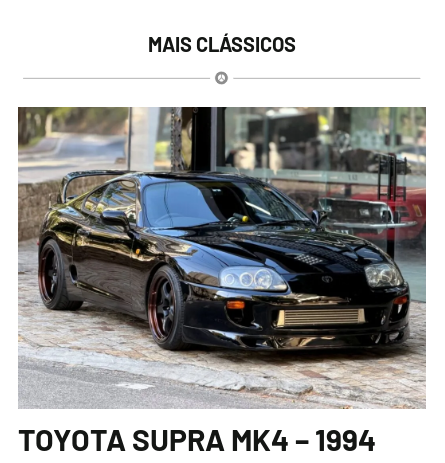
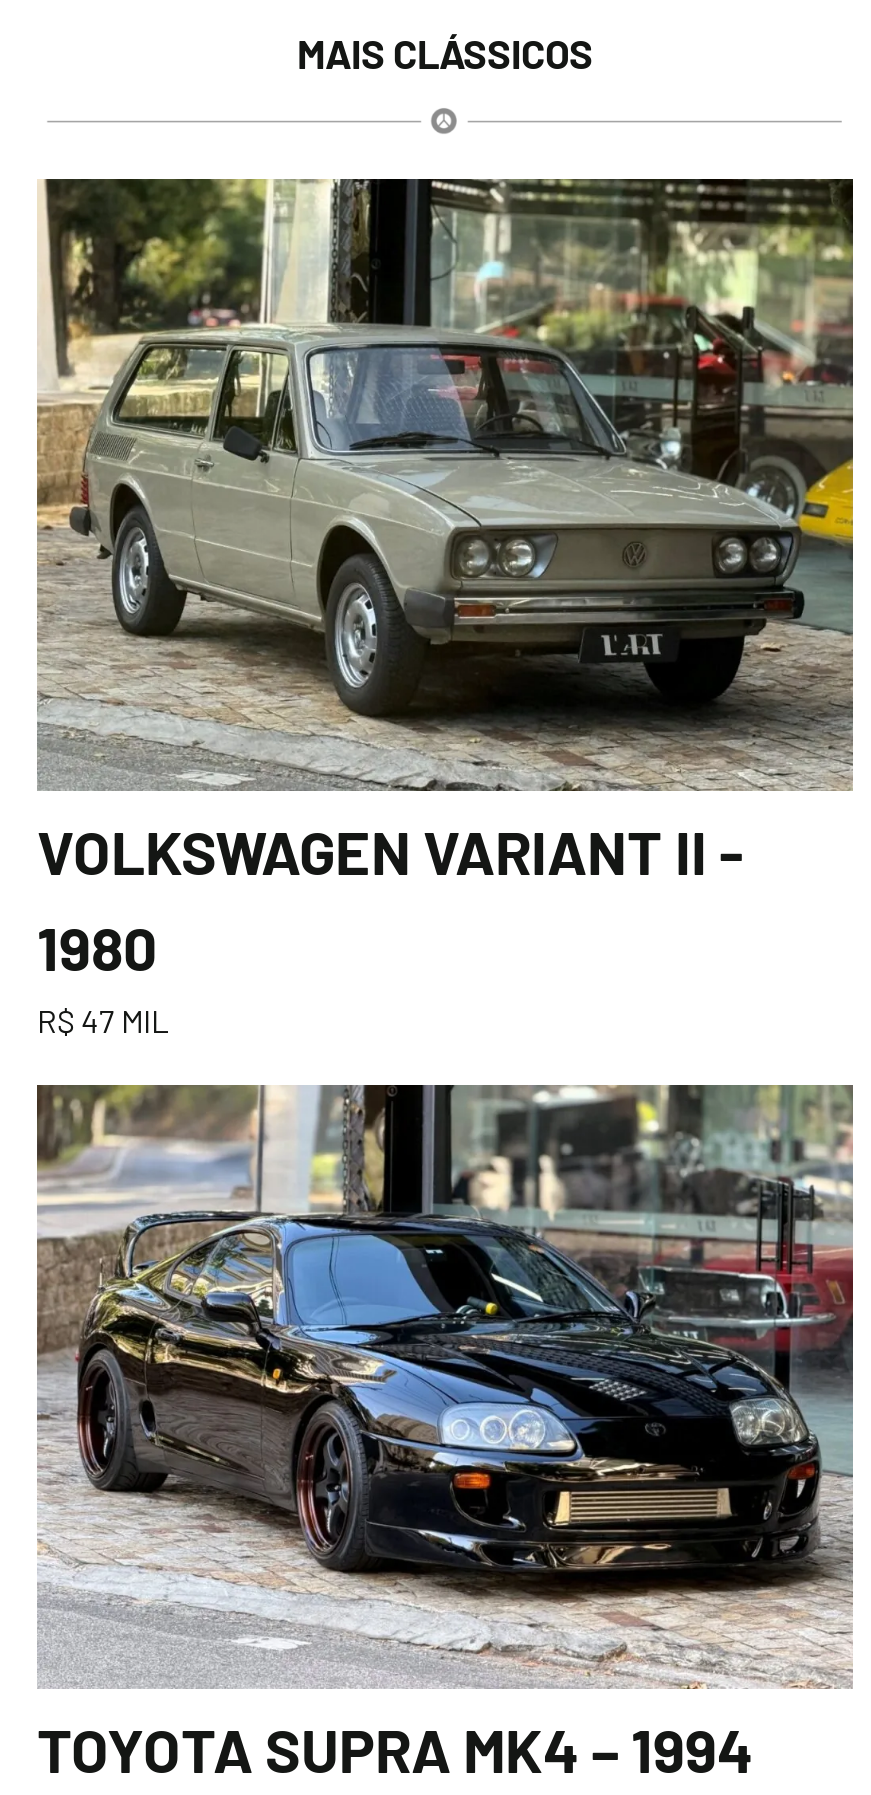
none -> [37,177,855,1038] [image] | VOLKSWAGEN VARIANT II - | 1980 | R$ 47 MIL

